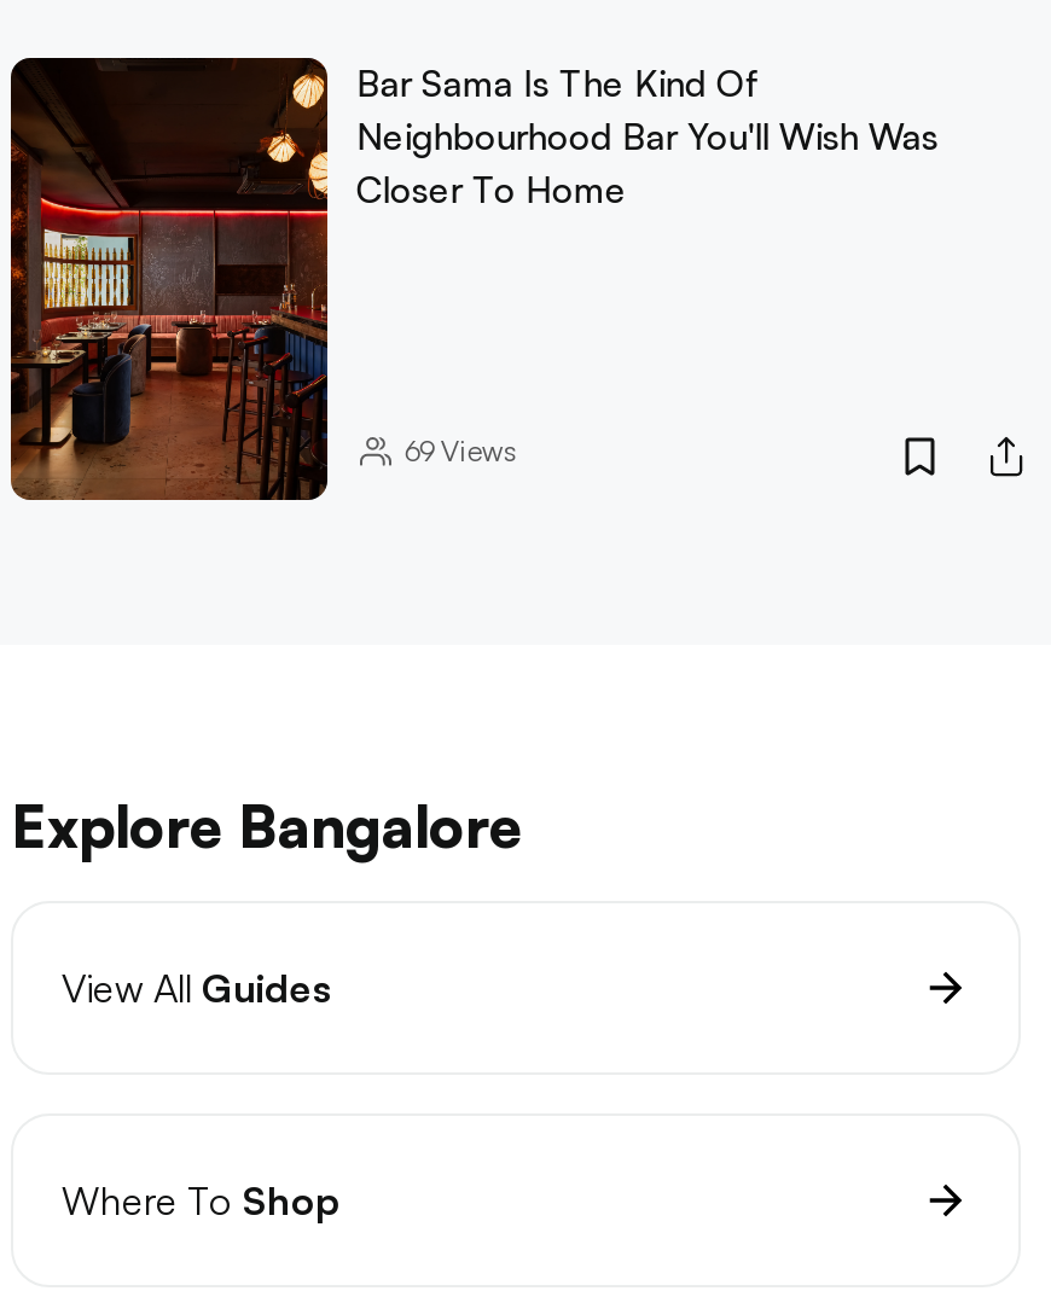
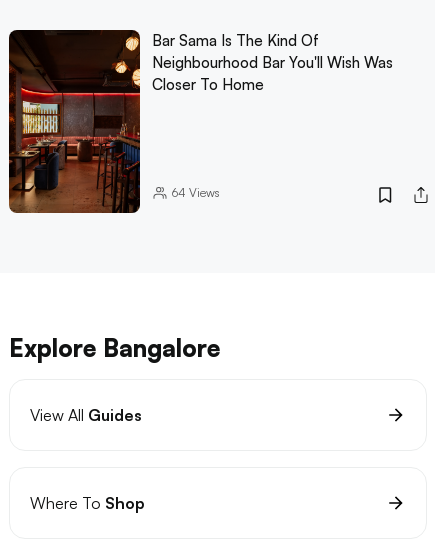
[404,432,515,468] 69Views -> [172,185,220,200] 64Views

